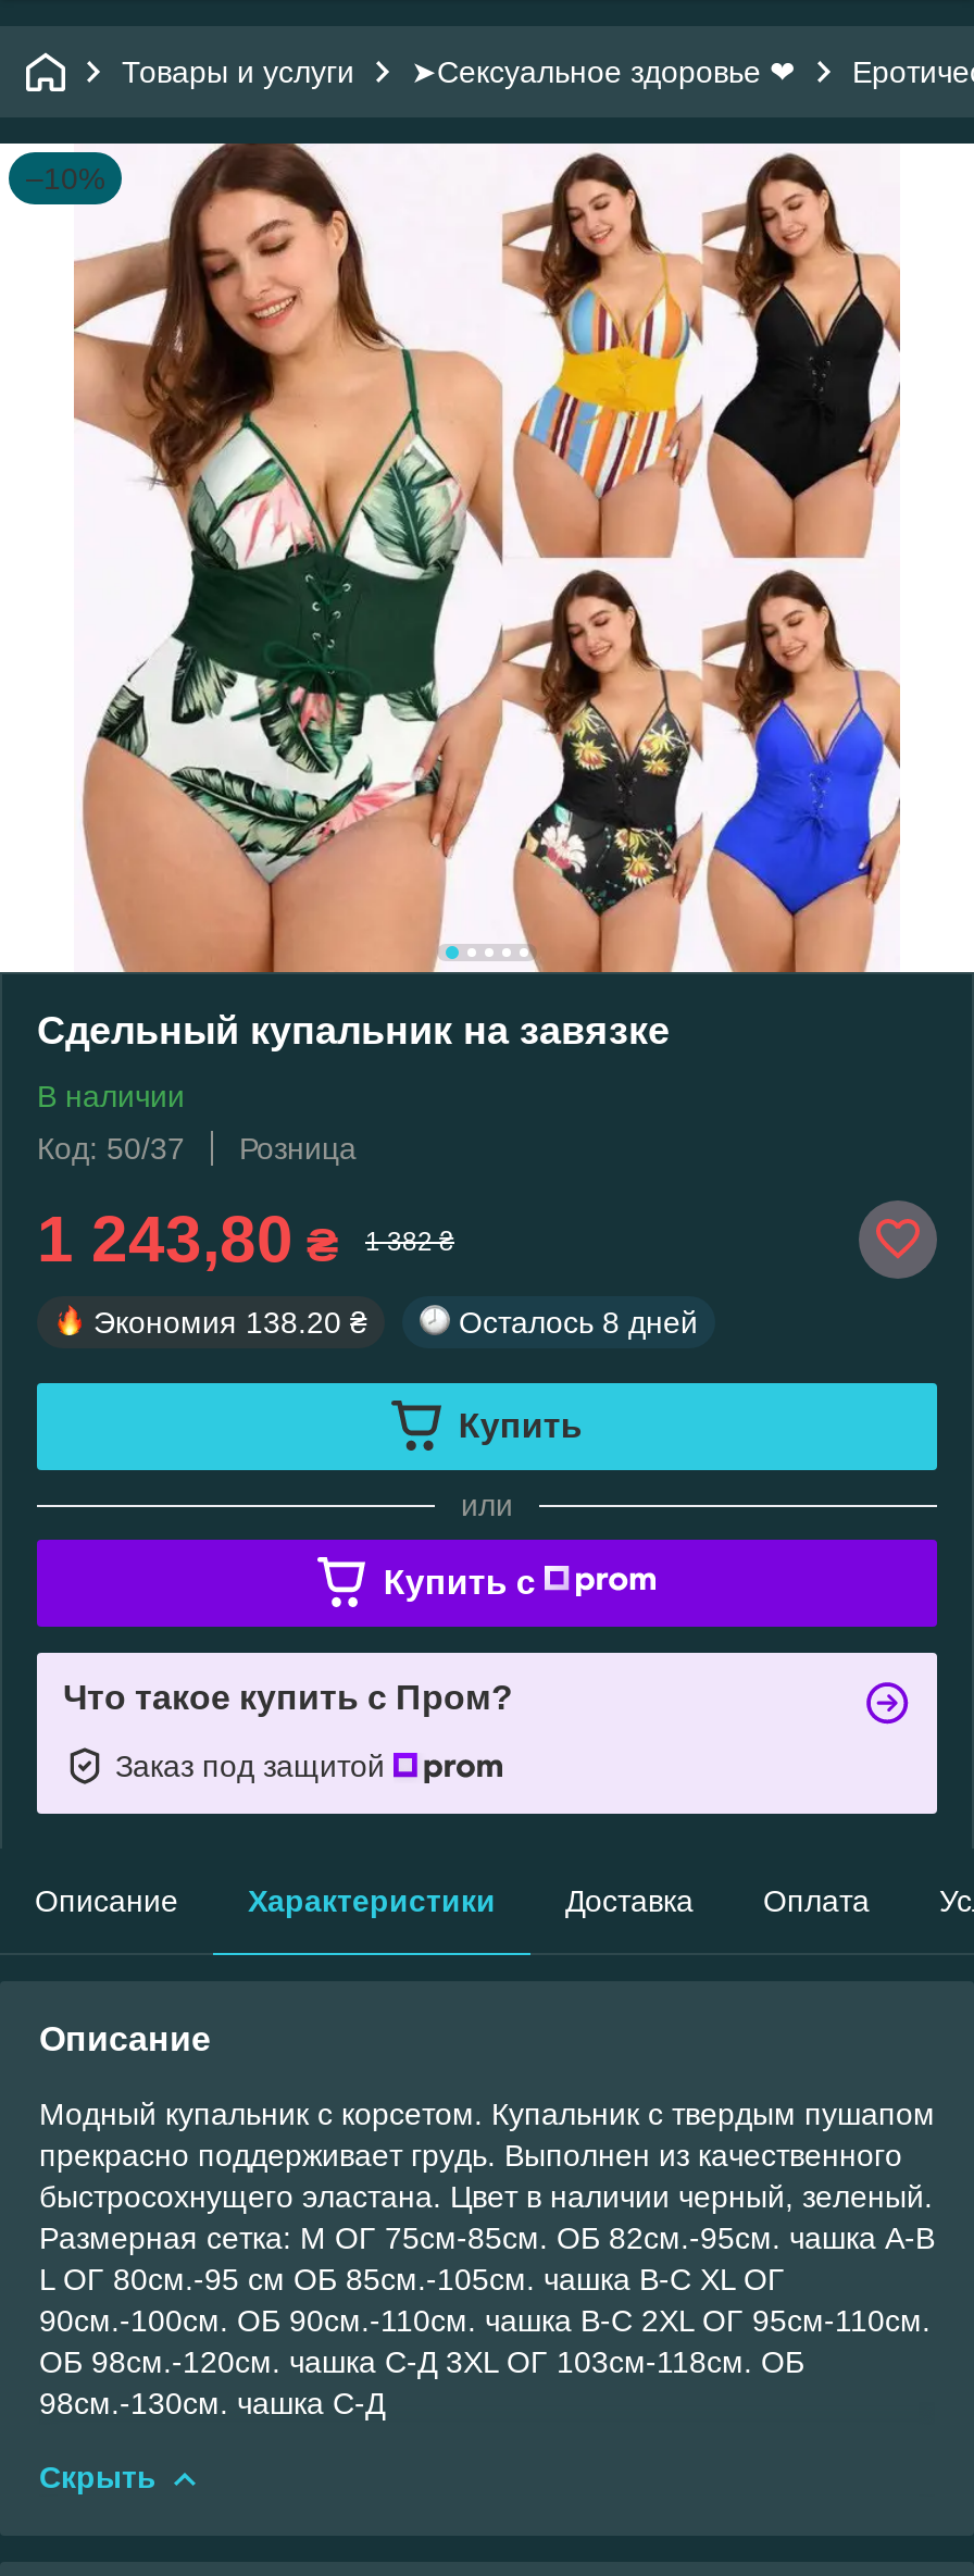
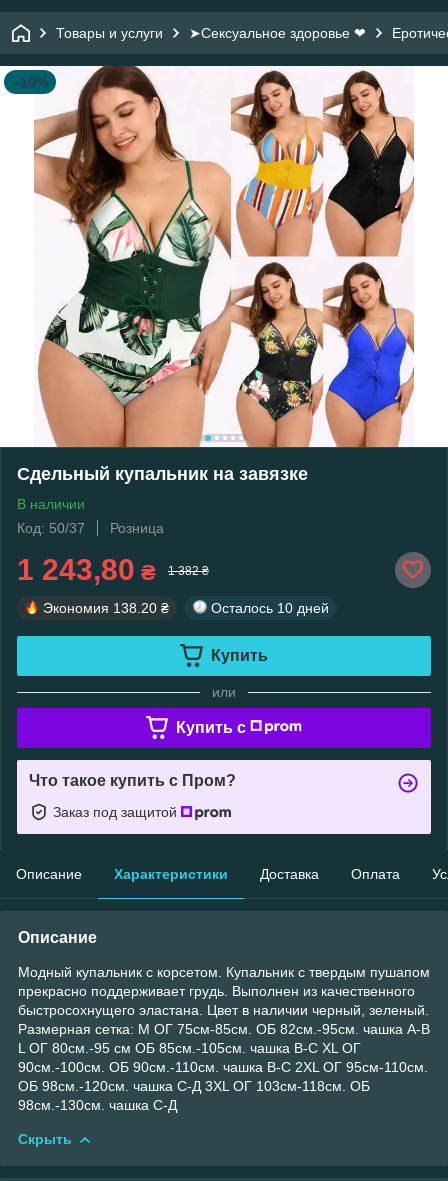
[459,1304,698,1339] Осталось 8 дней -> [211,600,329,616] Осталось 10 дней

